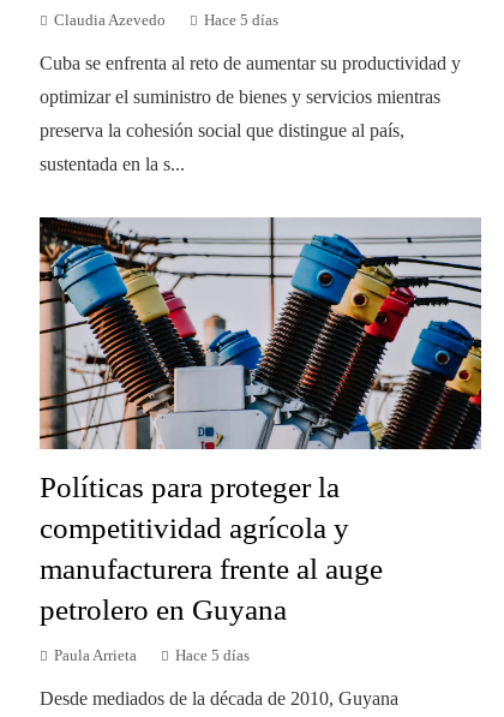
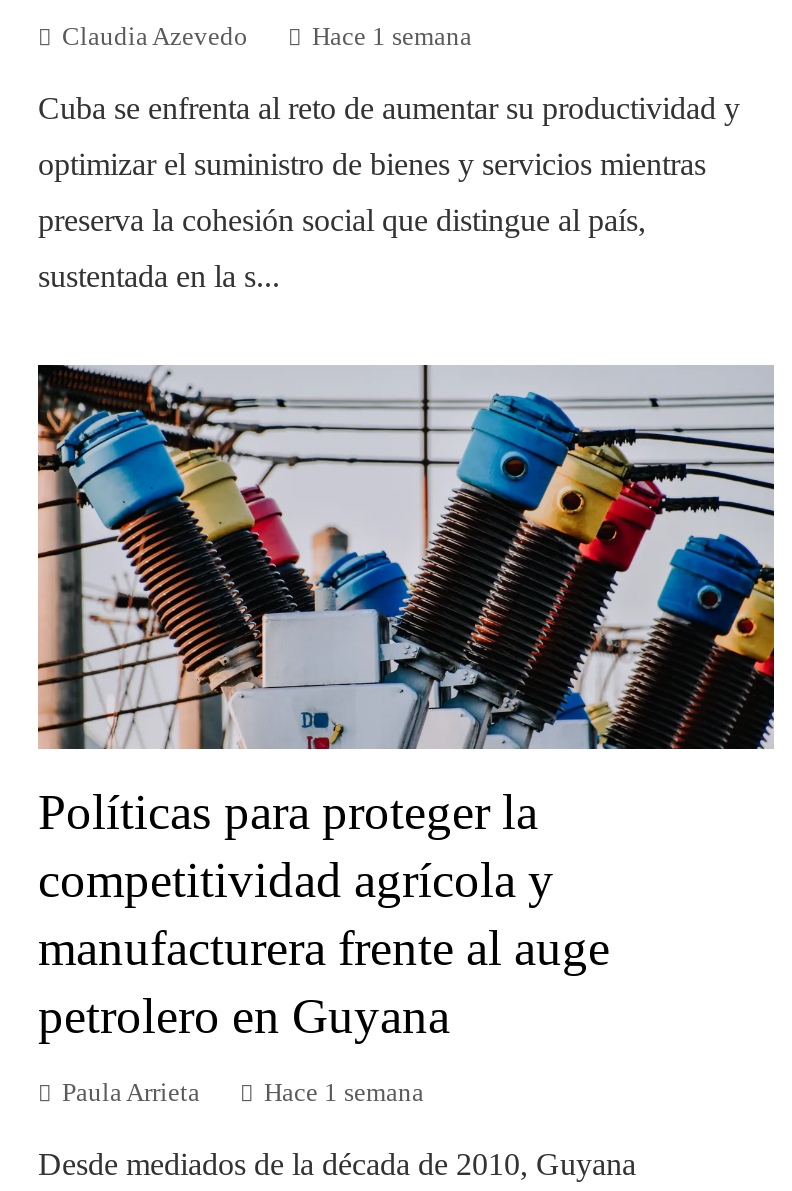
[204,12,278,29] Hace 5 días -> [312,23,472,51] Hace 1 semana
[175,647,250,664] Hace 5 días -> [264,1079,424,1107] Hace 1 semana

